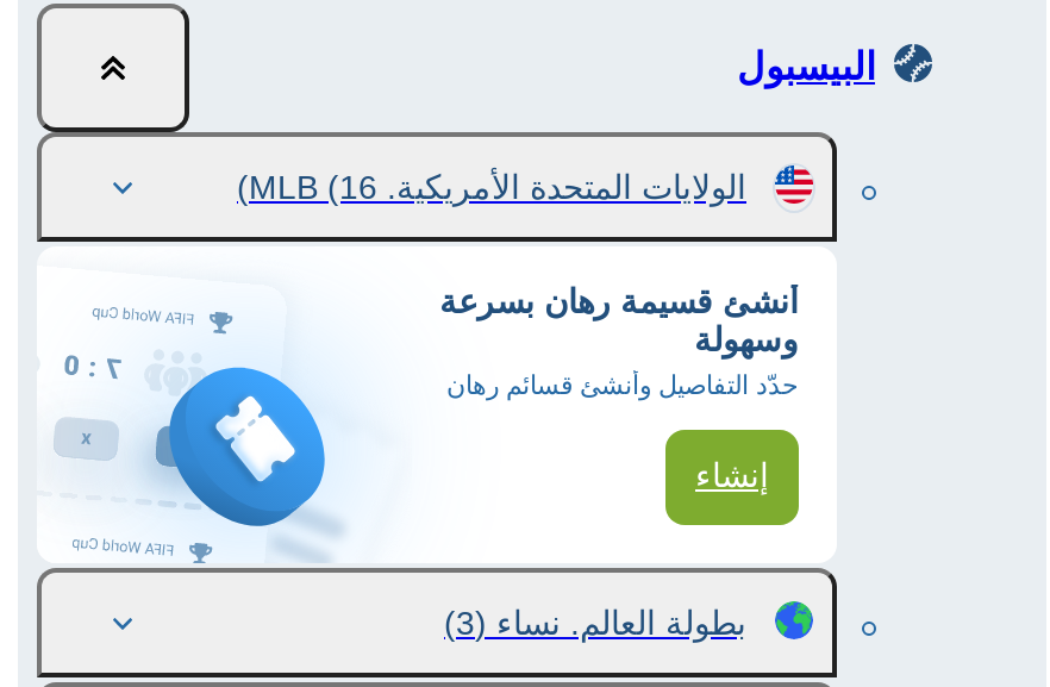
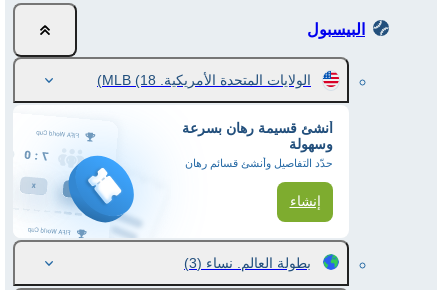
[327,168,746,206] الولايات المتحدة الأمريكية. MLB (16) -> [135,72,311,88] الولايات المتحدة الأمريكية. MLB (18)

